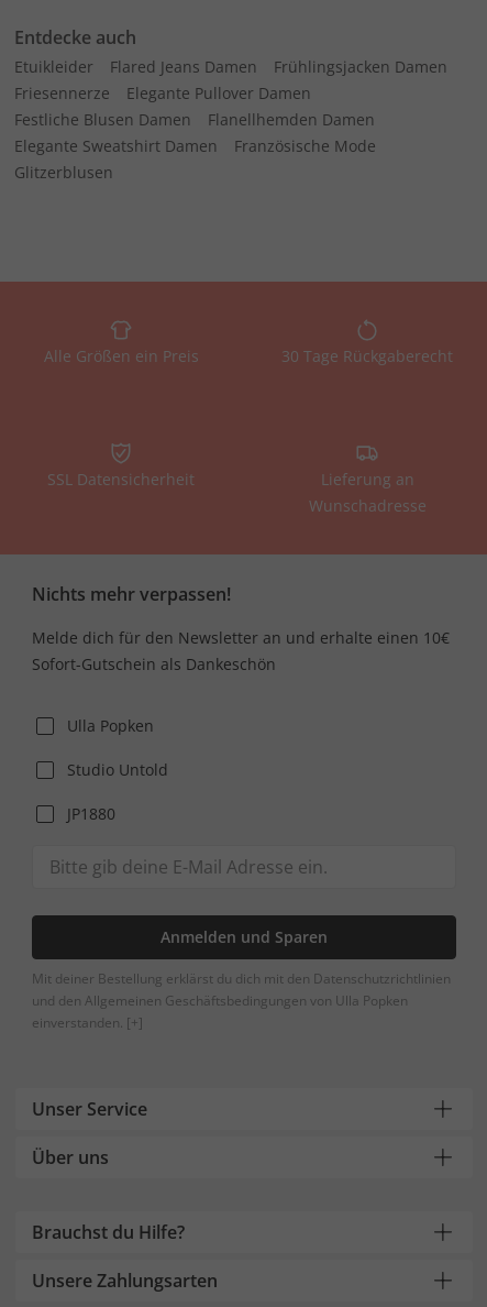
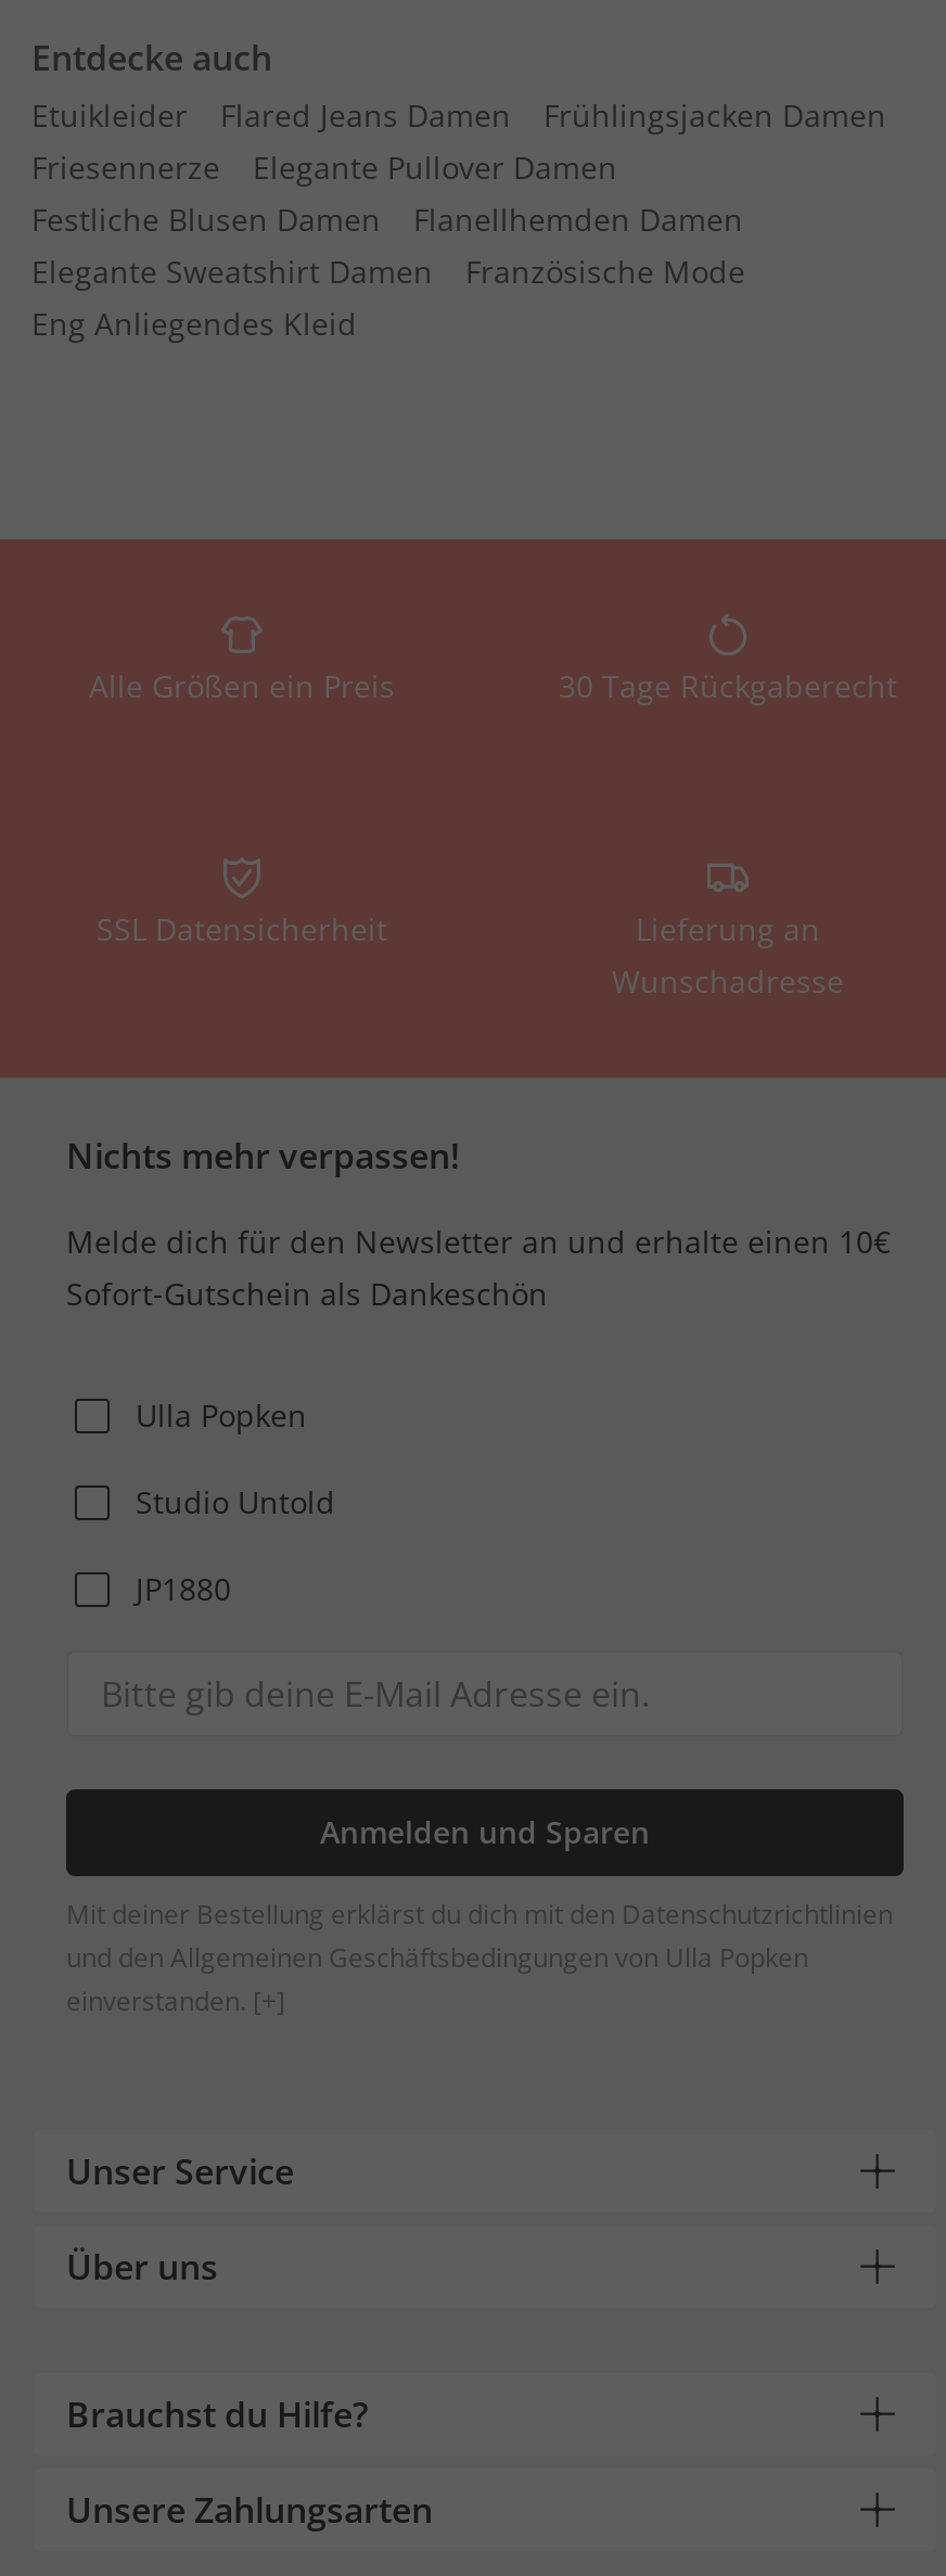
[14,162,113,183] Glitzerblusen -> [31,303,357,344] Eng Anliegendes Kleid

